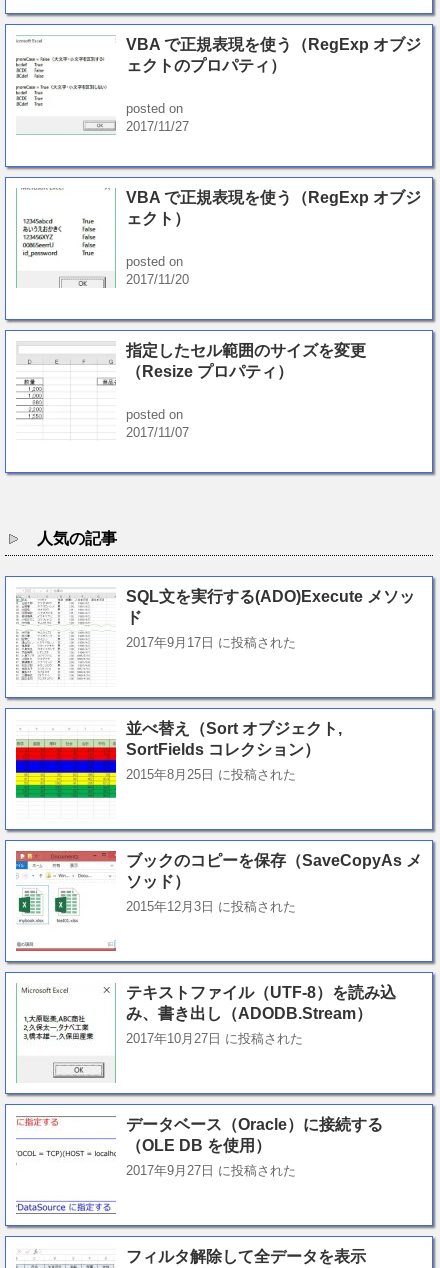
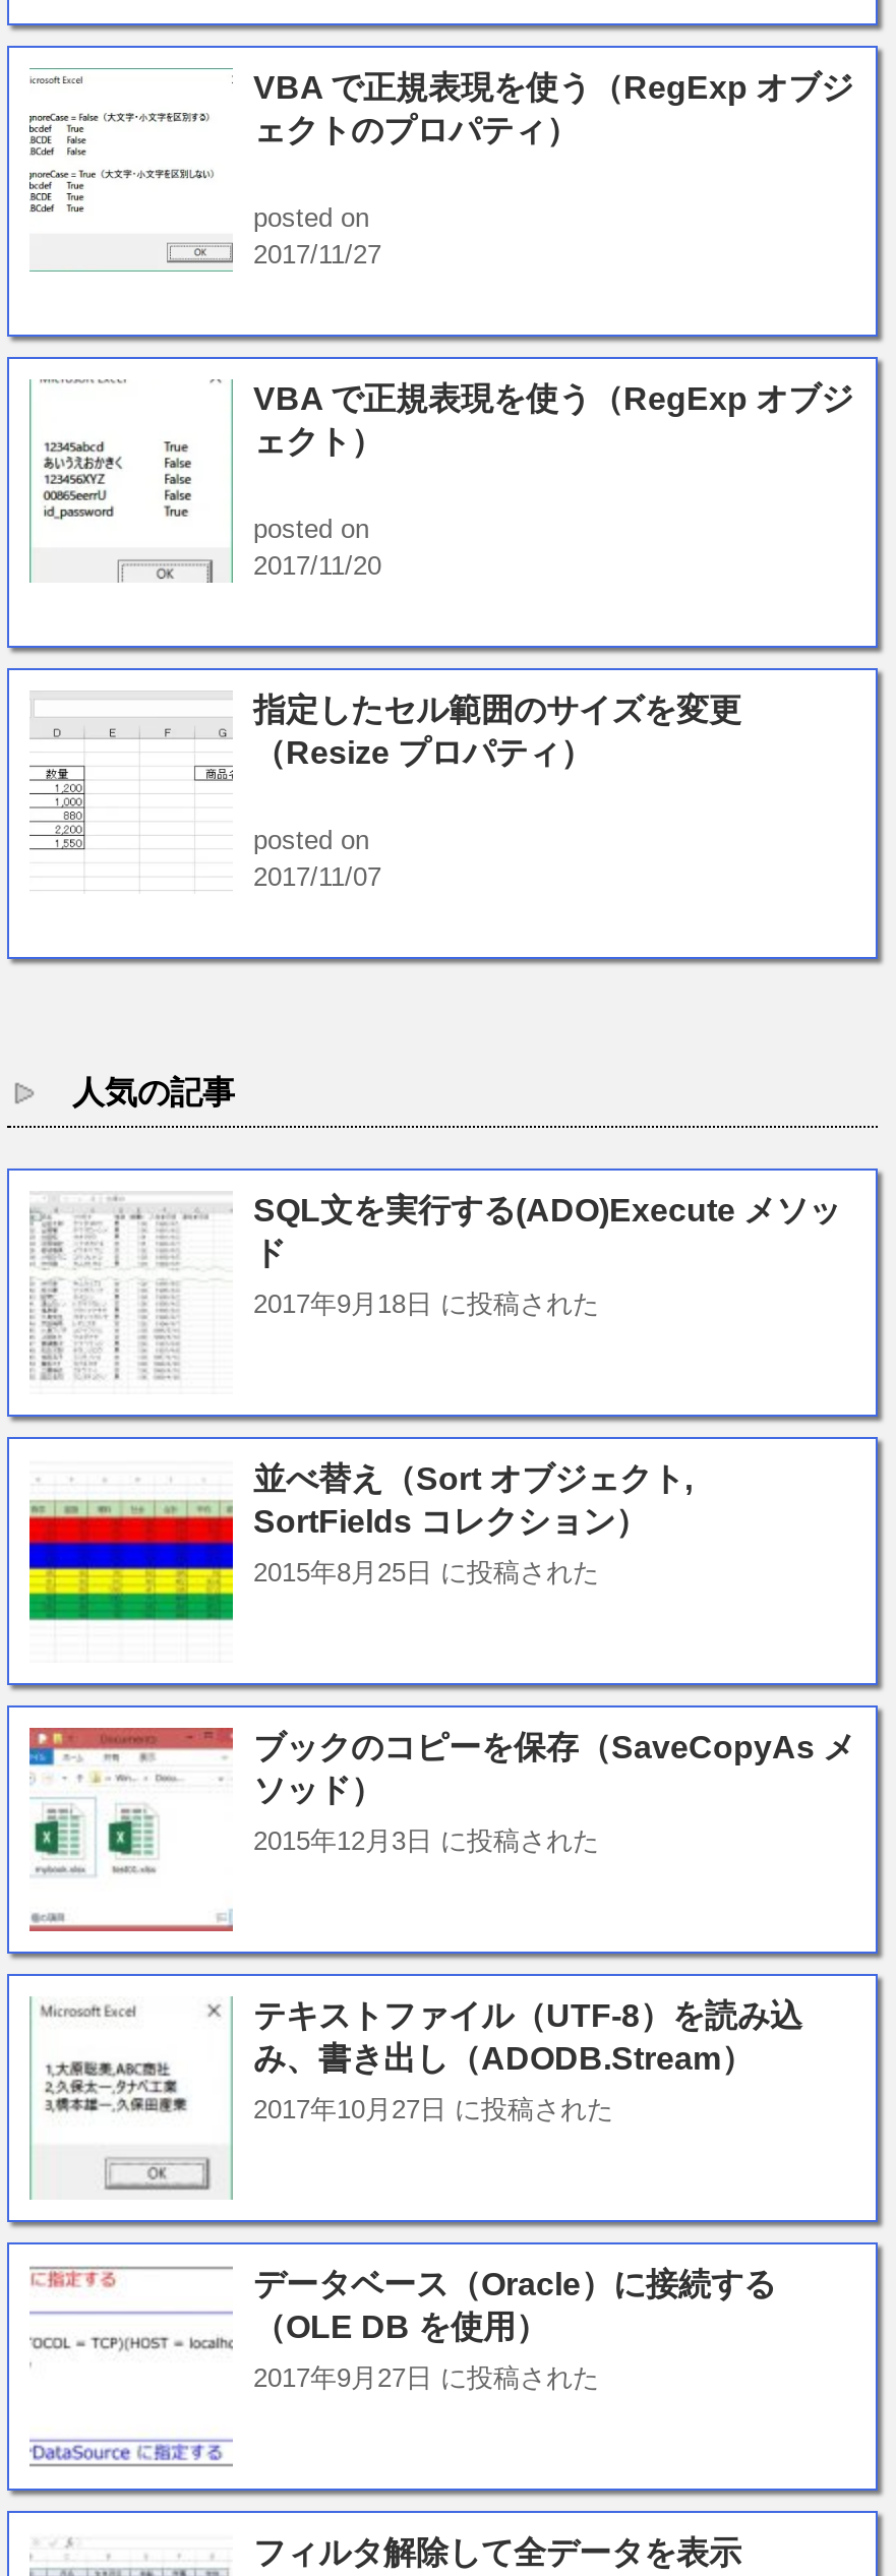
[126,635,296,650] 2017年9月17日 に投稿された -> [253,1289,599,1319] 2017年9月18日 に投稿された

